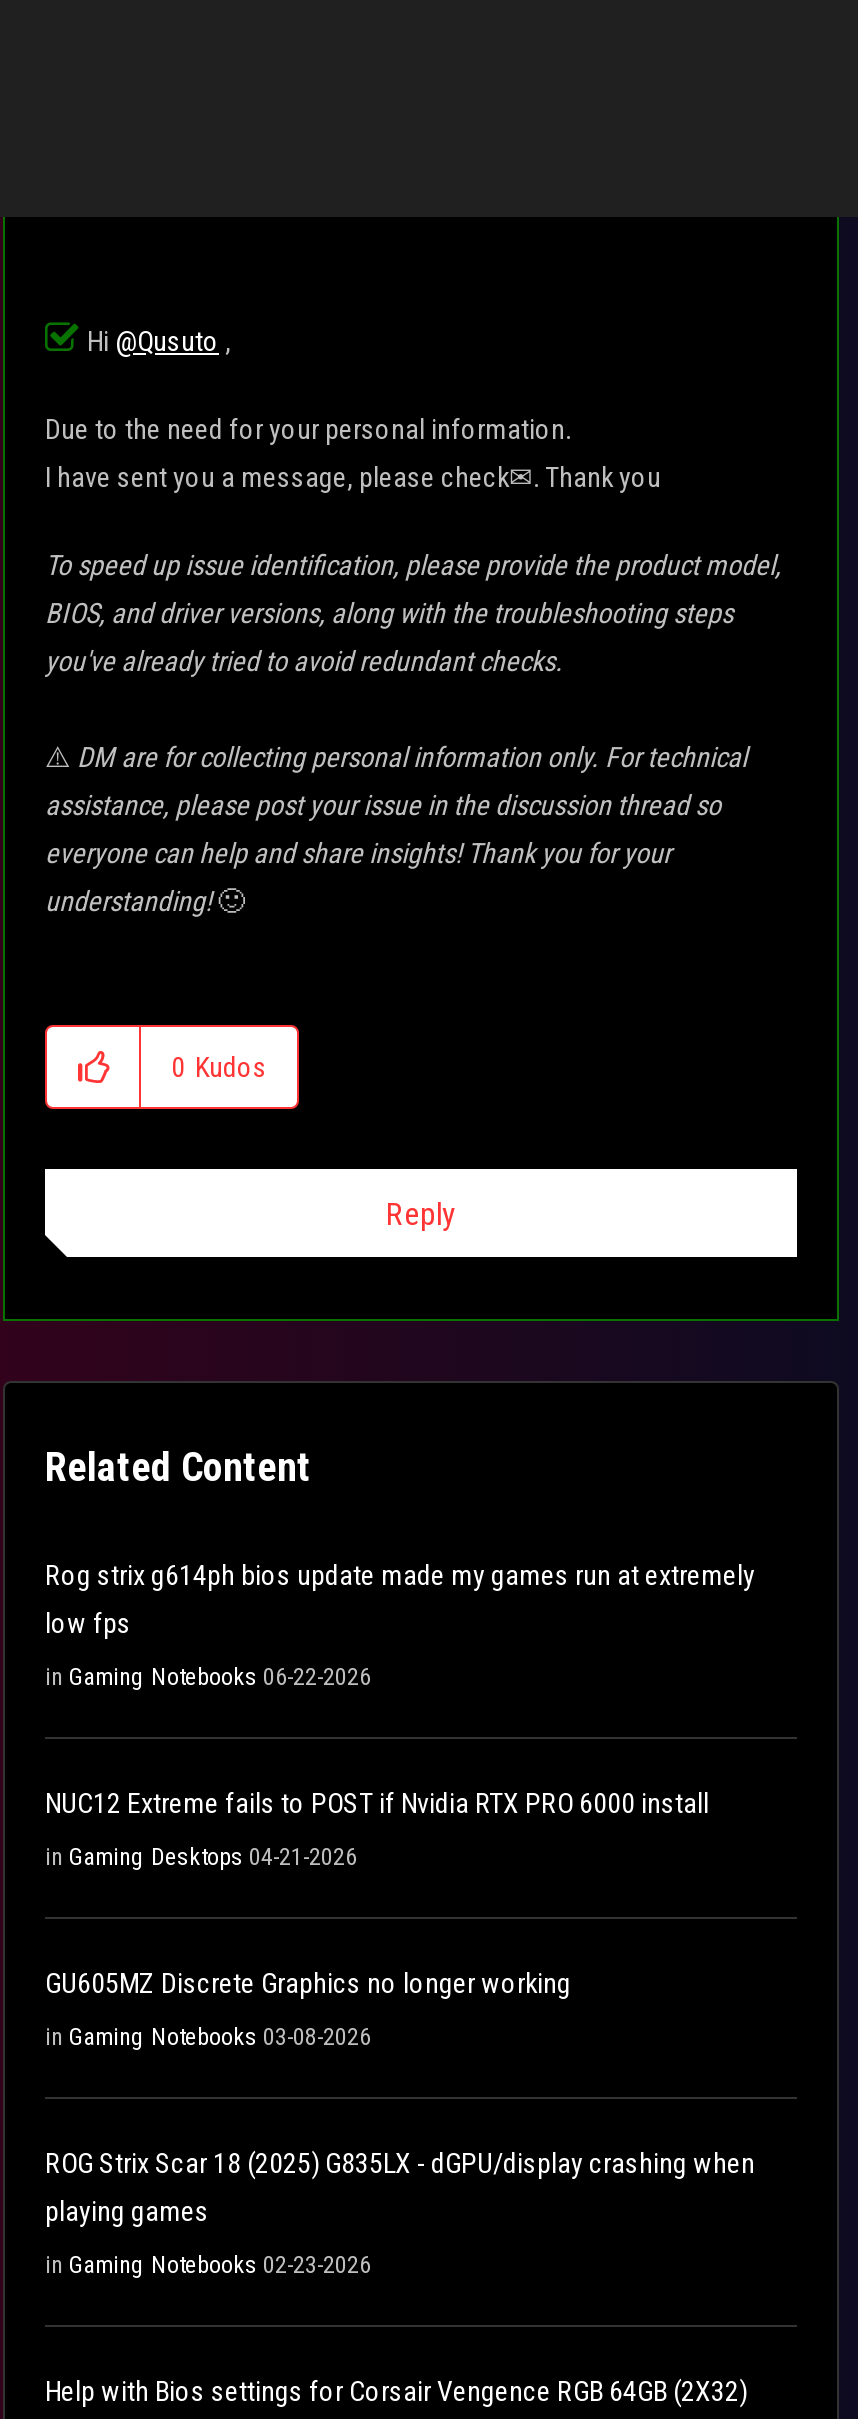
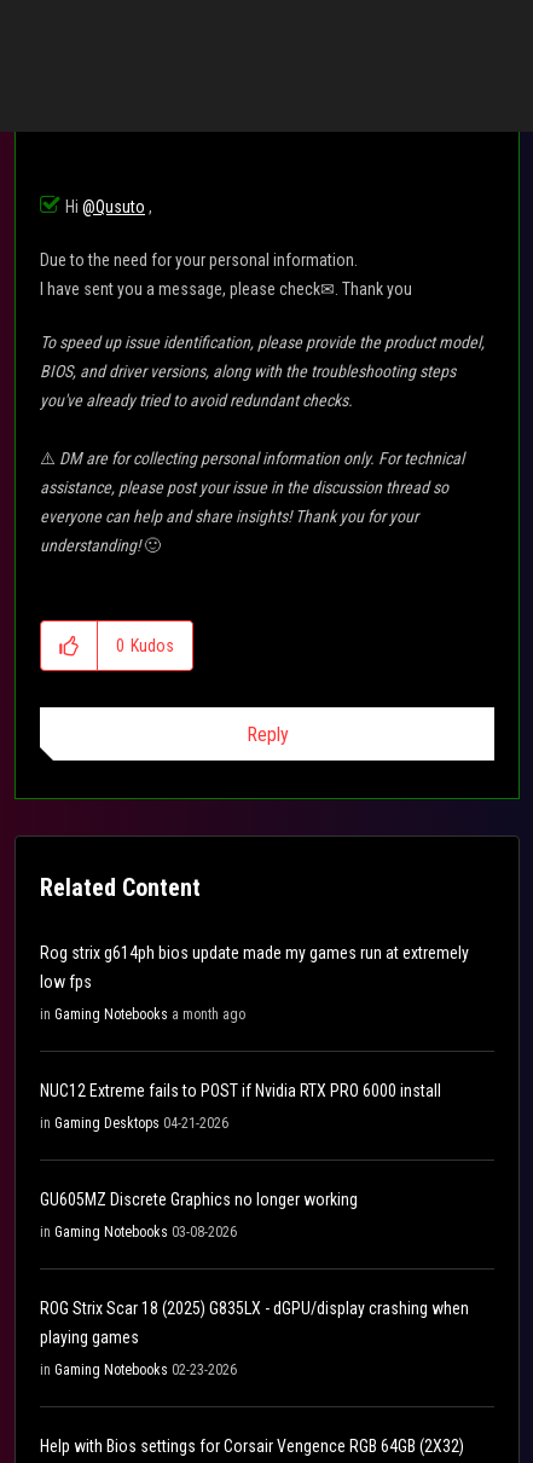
[45,1663,371,1691] in Gaming Notebooks 06-22-2026 -> [40,1006,245,1023] in Gaming Notebooks a month ago

